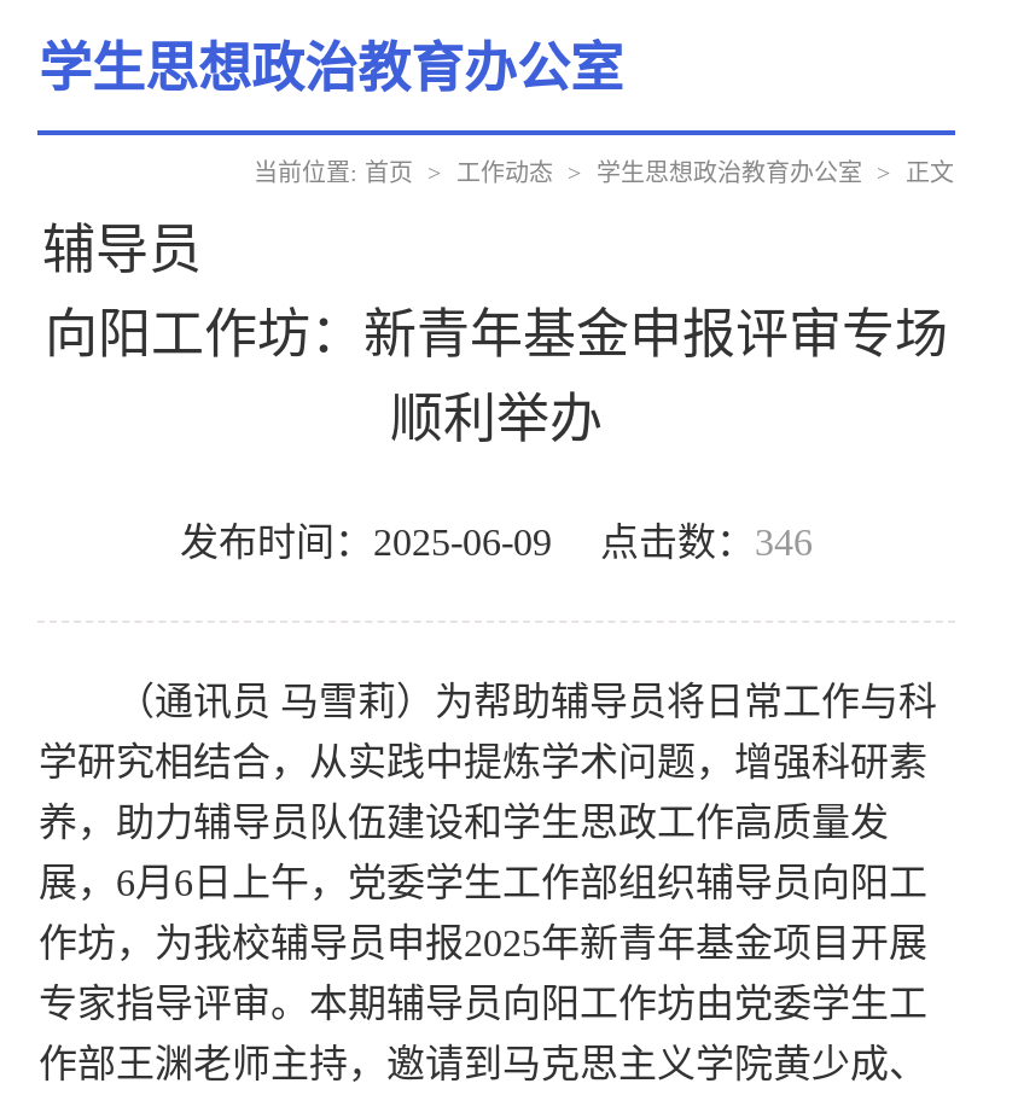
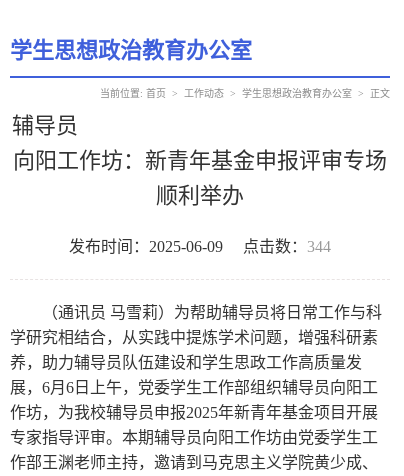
[180,521,813,562] 发布时间：2025-06-09 点击数：346 -> [69,238,331,255] 发布时间：2025-06-09 点击数：344

